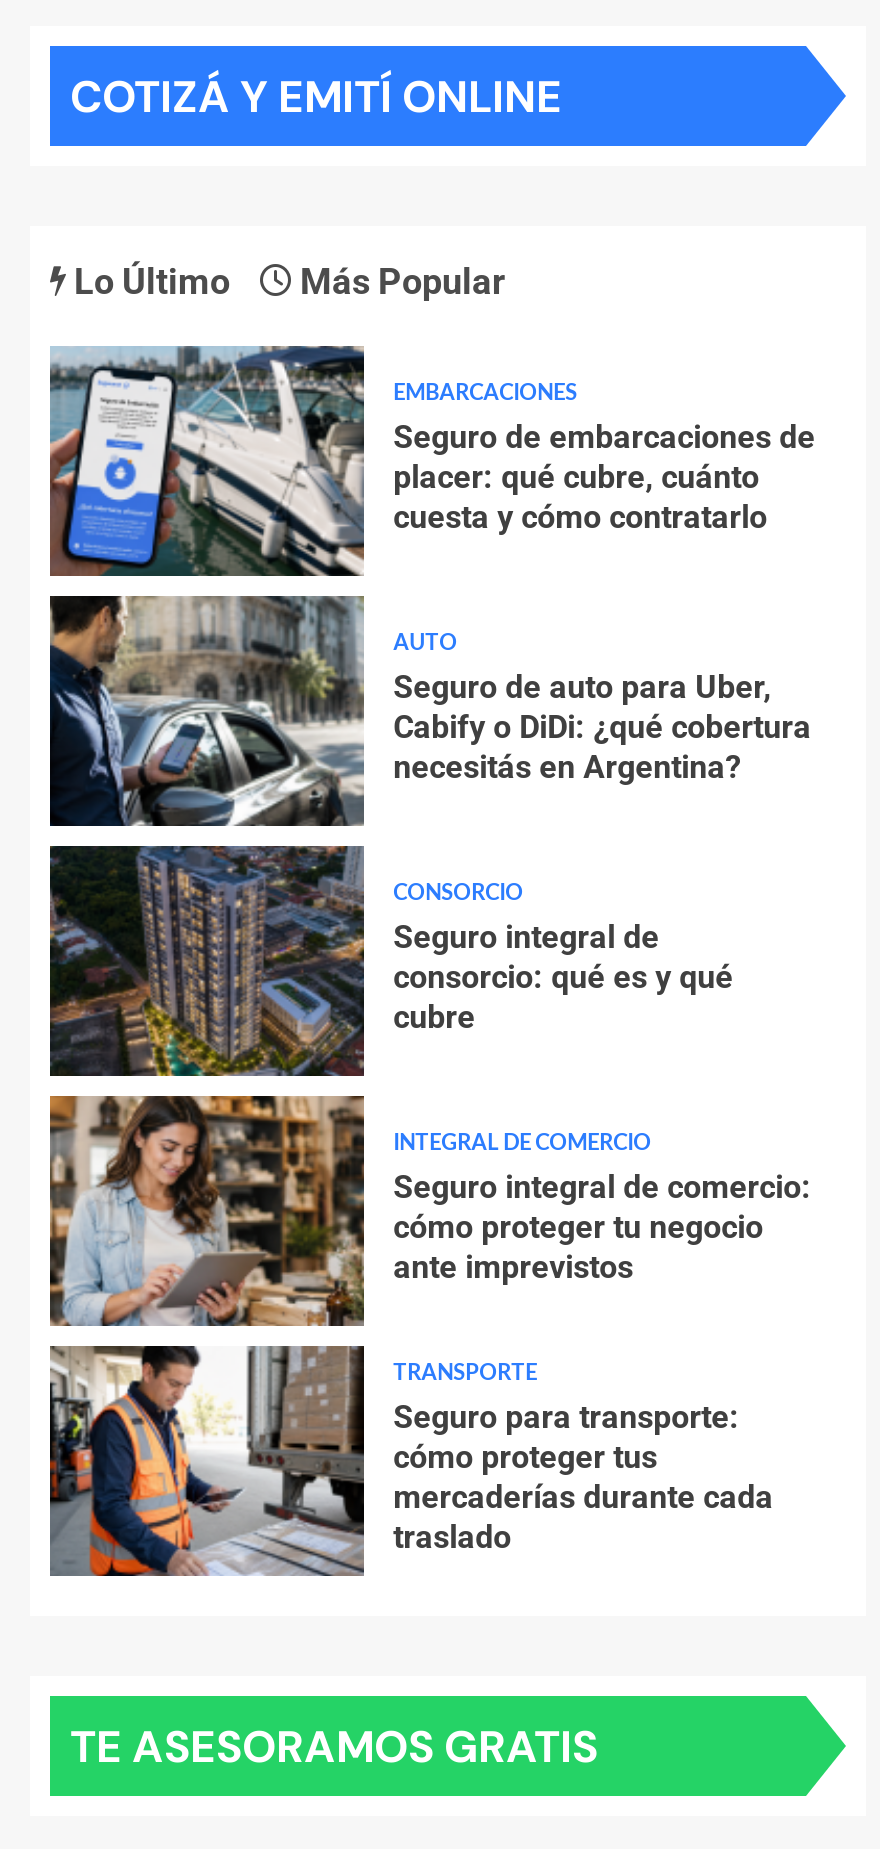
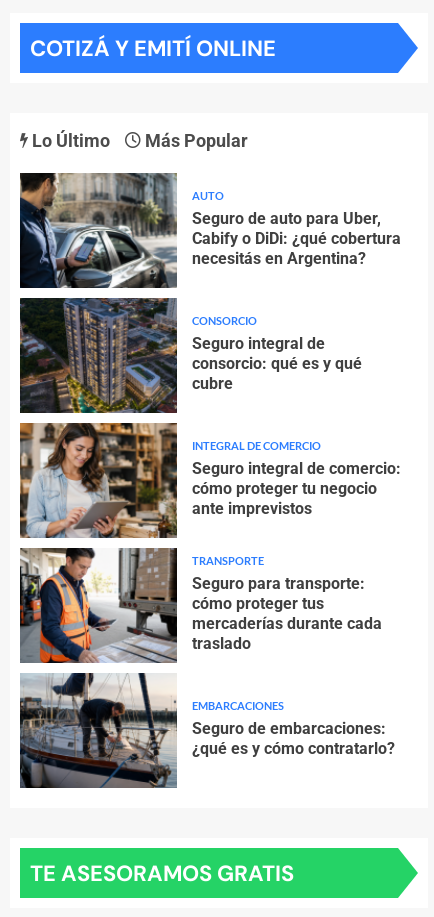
[48,346,815,578] [image] | Seguro de embarcaciones de | placer: qué cubre, cuánto | cuesta y cómo contratarlo -> none
moved [393,378,577,404] -> [192,699,284,712]: EMBARCACIONES
moved [393,628,811,1556] -> [192,189,401,653]: AUTO | Seguro de auto para Uber, | Cabify o DiDi: ¿qué cobertura | ... | mercaderías durante cada | traslado
none -> [19,672,395,789] [image] | Seguro de embarcaciones: | ¿qué es y cómo contratarlo?

